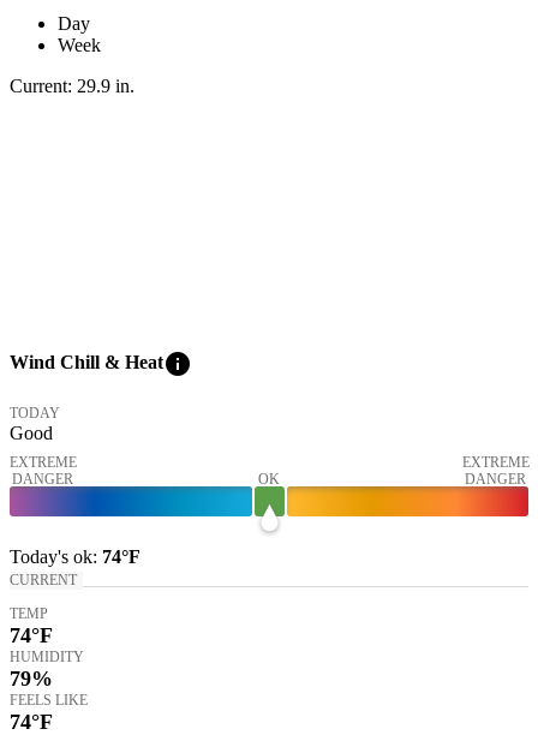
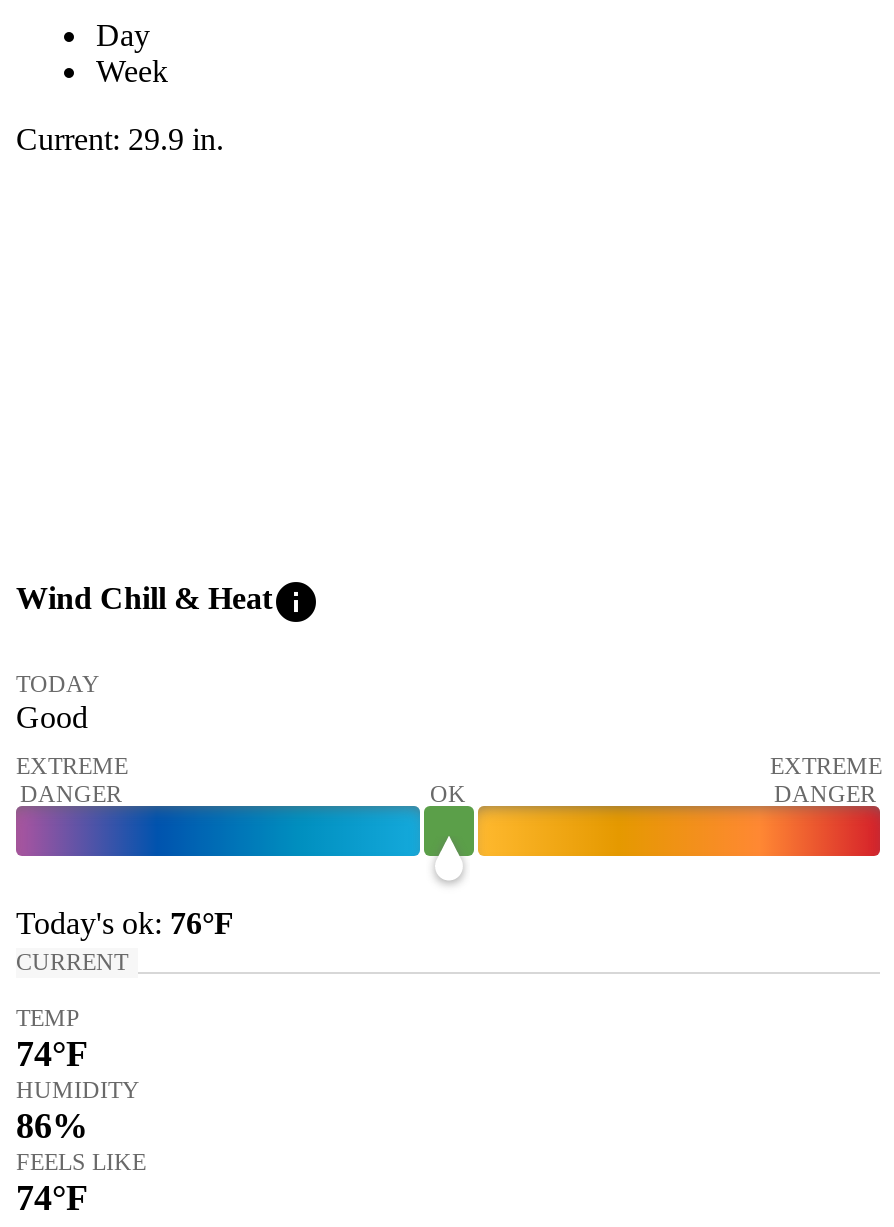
[10,546,141,566] Today's ok: 74°F -> [16,905,234,939] Today's ok: 76°F
[10,666,53,690] 79% -> [16,1105,88,1145] 86%

